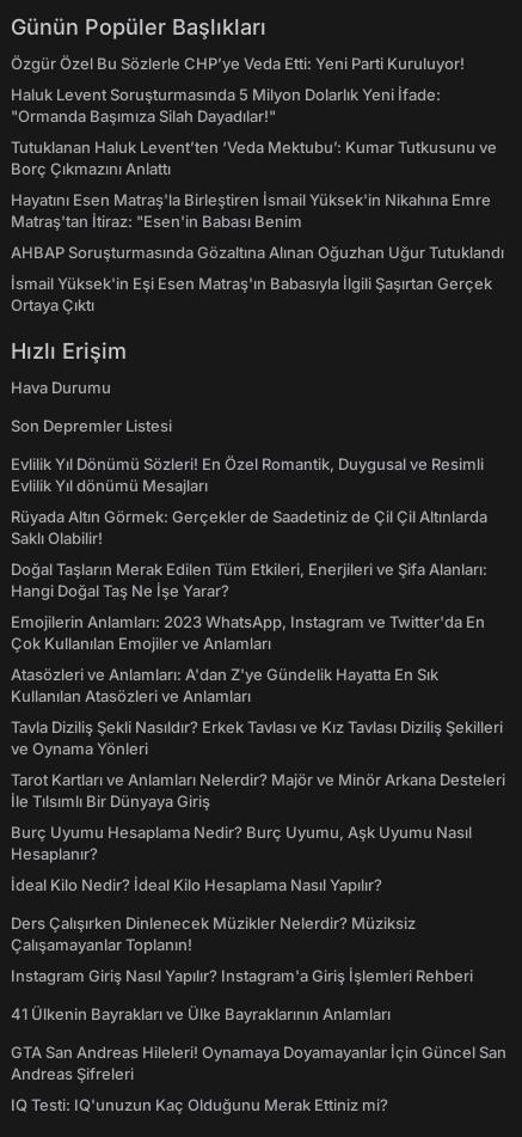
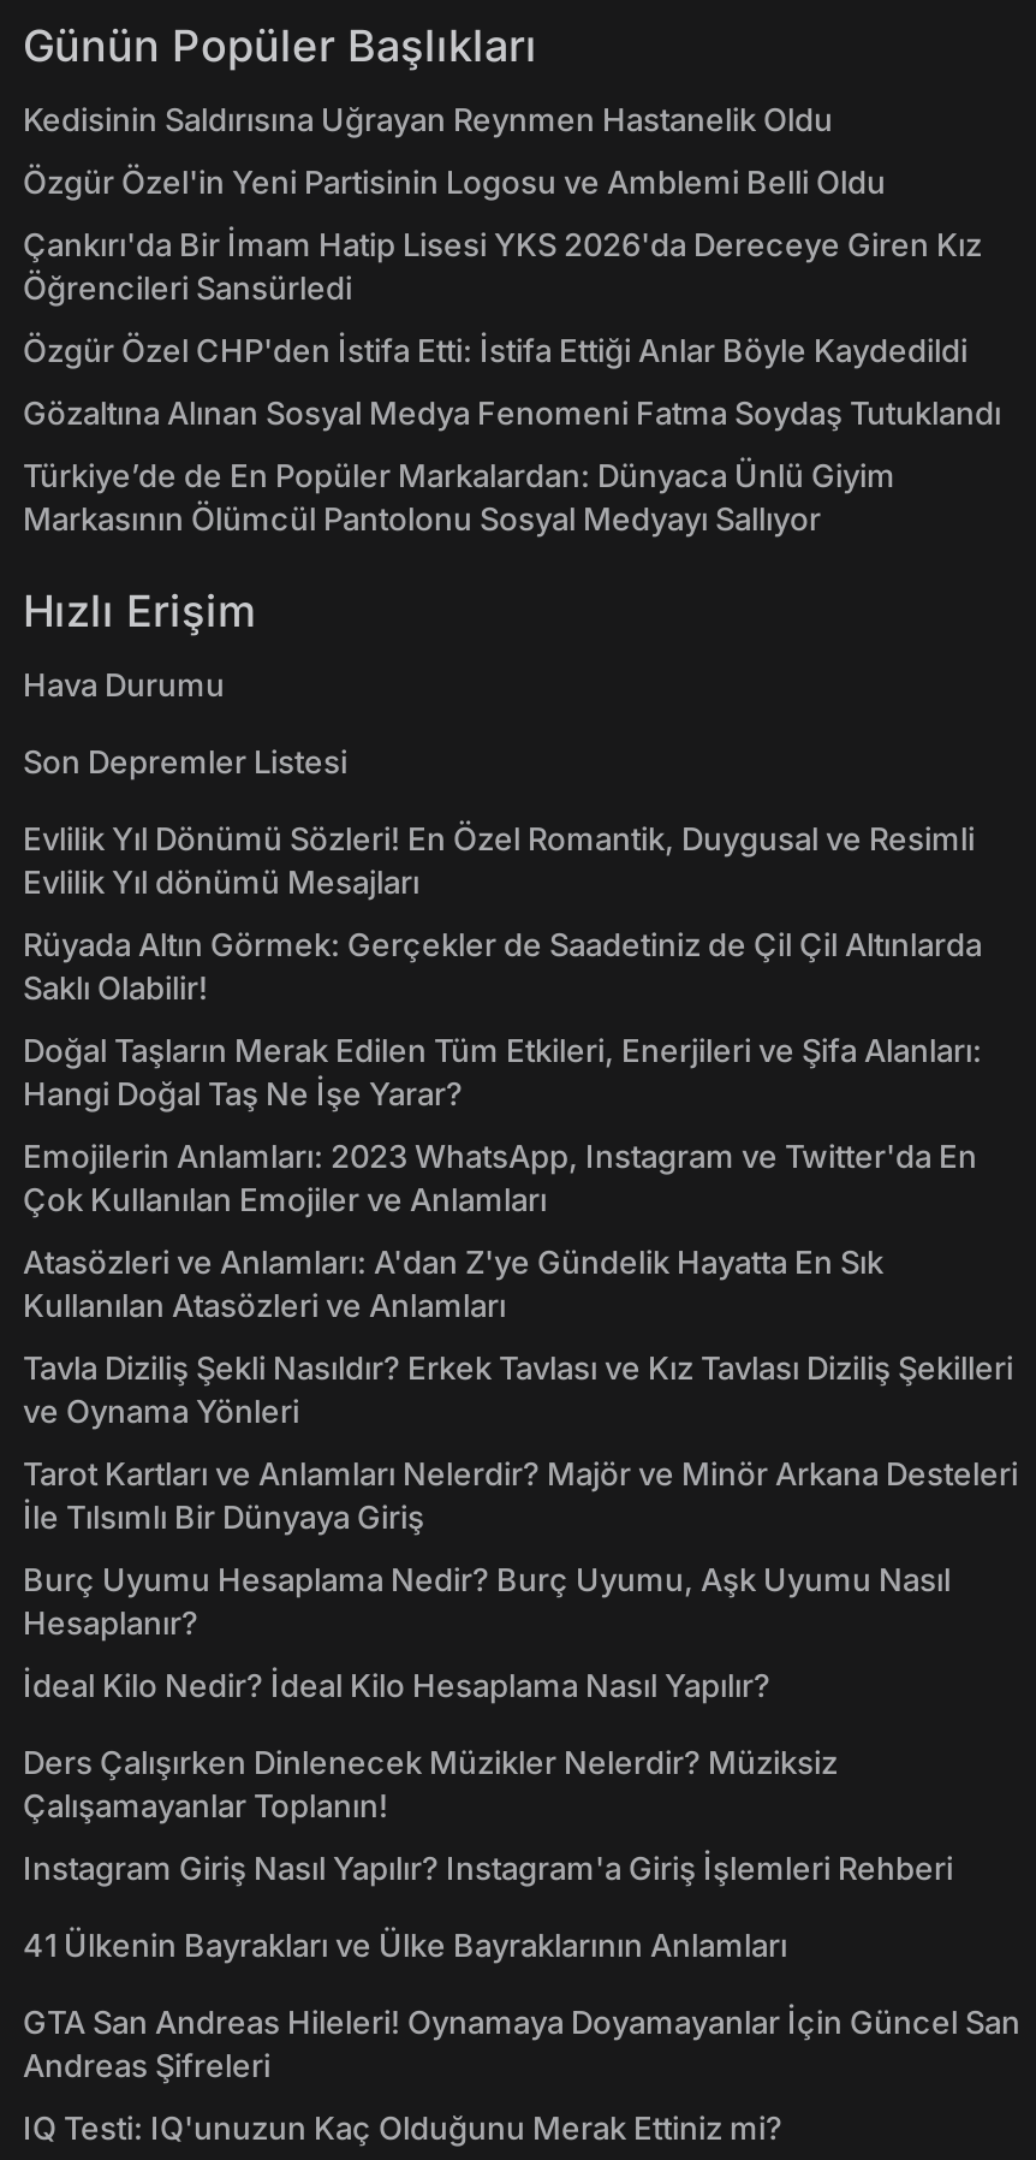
[11,54,465,73] Özgür Özel Bu Sözlerle CHP’ye Veda Etti: Yeni Parti Kuruluyor! -> [23,99,833,137] Kedisinin Saldırısına Uğrayan Reynmen Hastanelik Oldu
[11,85,441,126] Haluk Levent Soruşturmasında 5 Milyon Dolarlık Yeni İfade: | "Ormanda Başımıza Silah Dayadılar!" -> [23,161,886,200] Özgür Özel'in Yeni Partisinin Logosu ve Amblemi Belli Oldu
[11,137,497,178] Tutuklanan Haluk Levent’ten ‘Veda Mektubu’: Kumar Tutkusunu ve | Borç Çıkmazını Anlattı -> [23,224,982,305] Çankırı'da Bir İmam Hatip Lisesi YKS 2026'da Dereceye Giren Kız | Öğrencileri Sansürledi
[11,190,491,231] Hayatını Esen Matraş'la Birleştiren İsmail Yüksek'in Nikahına Emre | Matraş'tan İtiraz: "Esen'in Babası Benim -> [23,330,967,368] Özgür Özel CHP'den İstifa Etti: İstifa Ettiği Anlar Böyle Kaydedildi
[11,243,504,262] AHBAP Soruşturmasında Gözaltına Alınan Oğuzhan Uğur Tutuklandı -> [23,392,1001,431] Gözaltına Alınan Sosyal Medya Fenomeni Fatma Soydaş Tutuklandı
[11,274,492,314] İsmail Yüksek'in Eşi Esen Matraş'ın Babasıyla İlgili Şaşırtan Gerçek | Ortaya Çıktı -> [23,455,895,536] Türkiye’de de En Popüler Markalardan: Dünyaca Ünlü Giyim | Markasının Ölümcül Pantolonu Sosyal Medyayı Sallıyor

